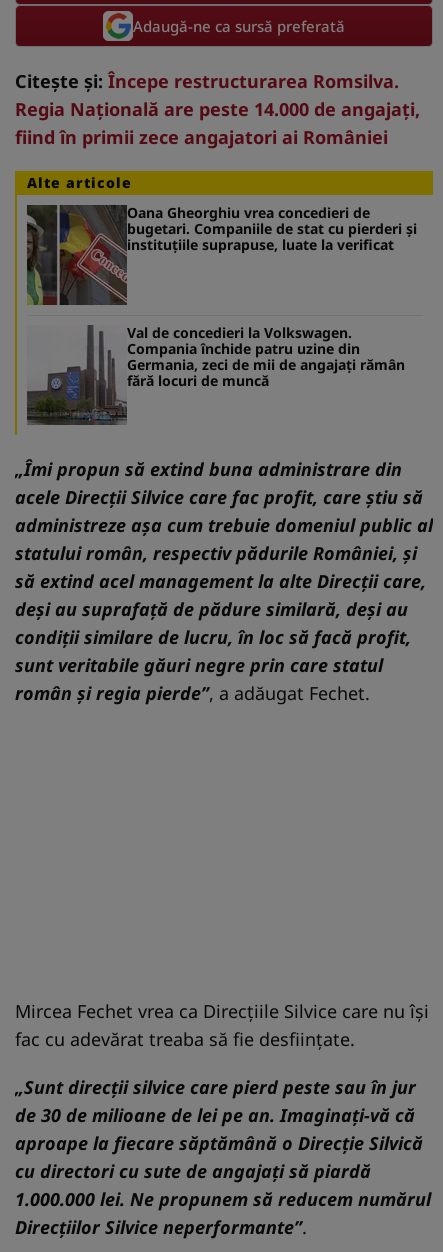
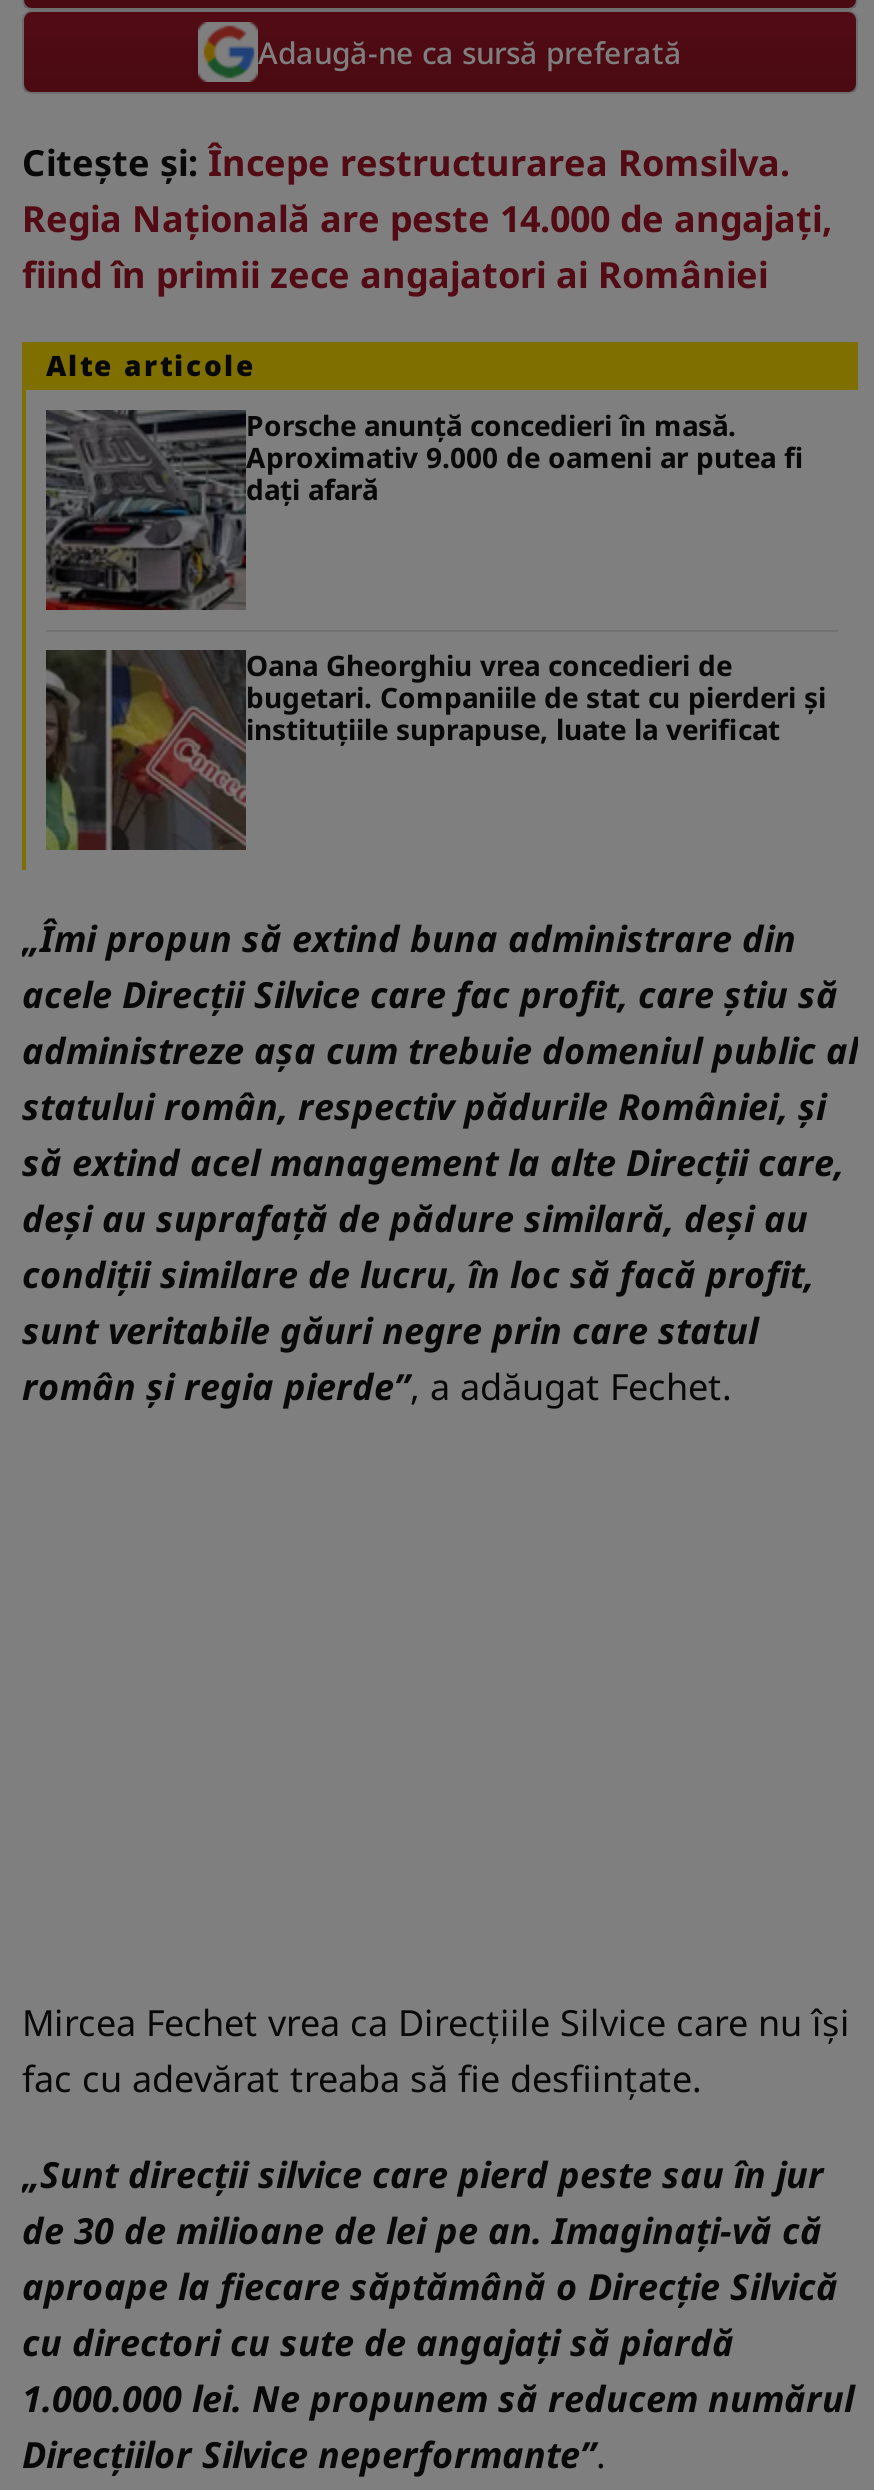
none -> [44,405,804,612] [image] | Porsche anunță concedieri în masă. | Aproximativ 9.000 de oameni ar putea fi | dați afară
moved [26,203,417,305] -> [44,645,826,850]: [image] | Oana Gheorghiu vrea concedieri de | bugetari. Companiile de stat cu pierderi și | instituțiile suprapuse, luate la verificat
[26,323,405,425] [image] | Val de concedieri la Volkswagen. | Compania închide patru uzine din | Germania, zeci de mii de angajați rămân | fără locuri de muncă -> none

